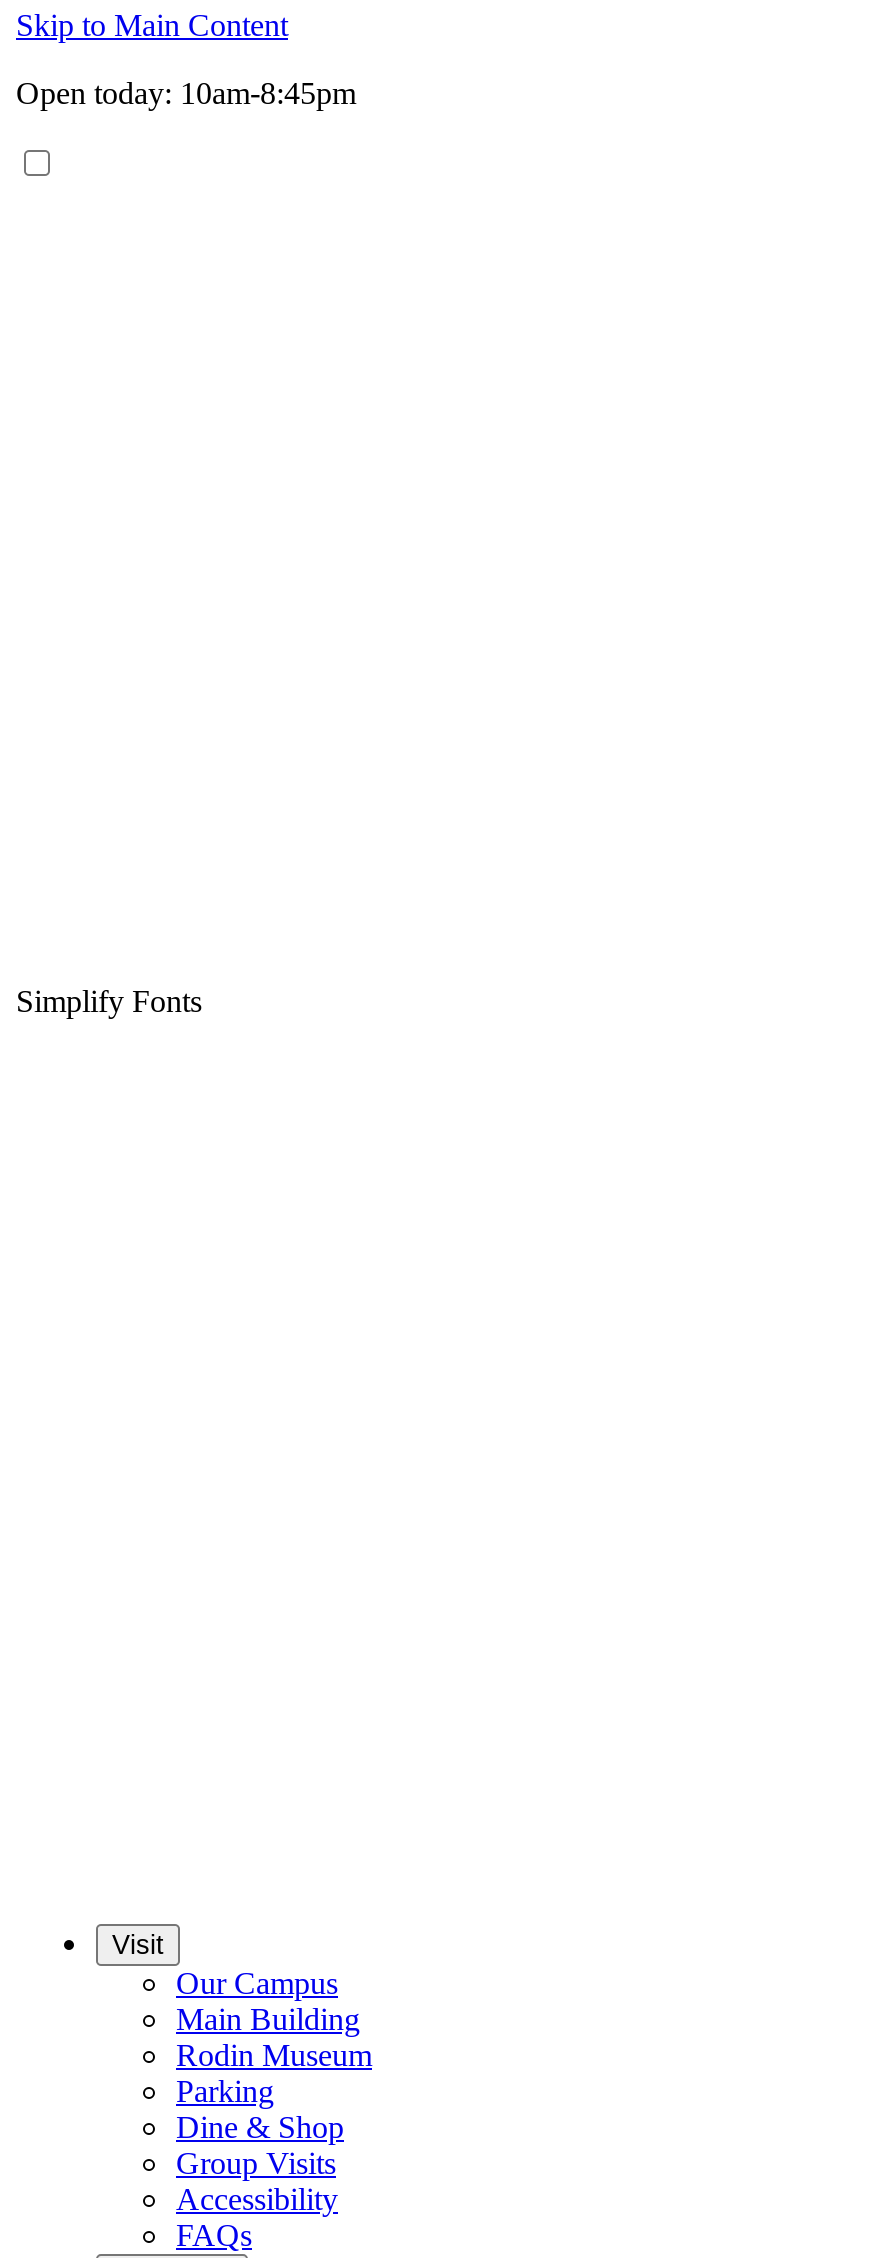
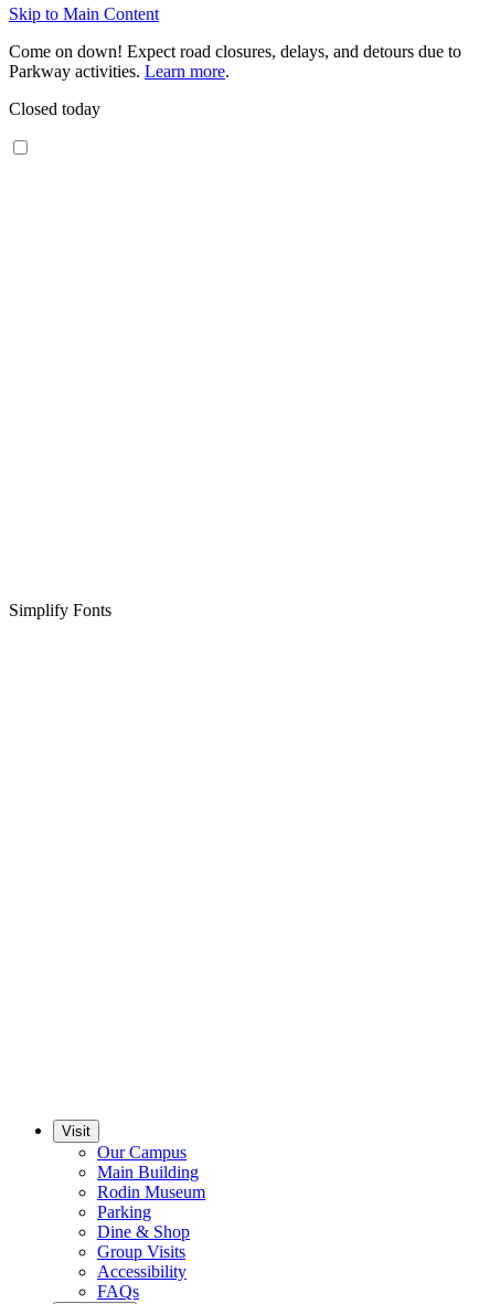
[16,76,356,110] Open today: 10am-8:45pm -> [9,42,461,118] Come on down! Expect road closures, delays, and detours due to | Parkway activities. Learn more. | Closed today

